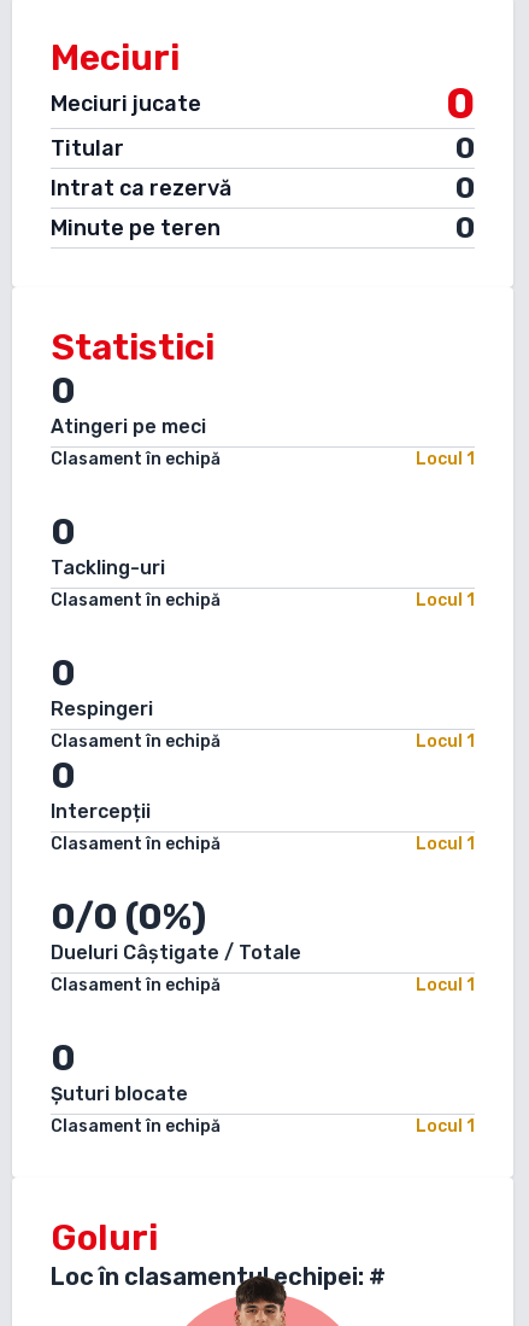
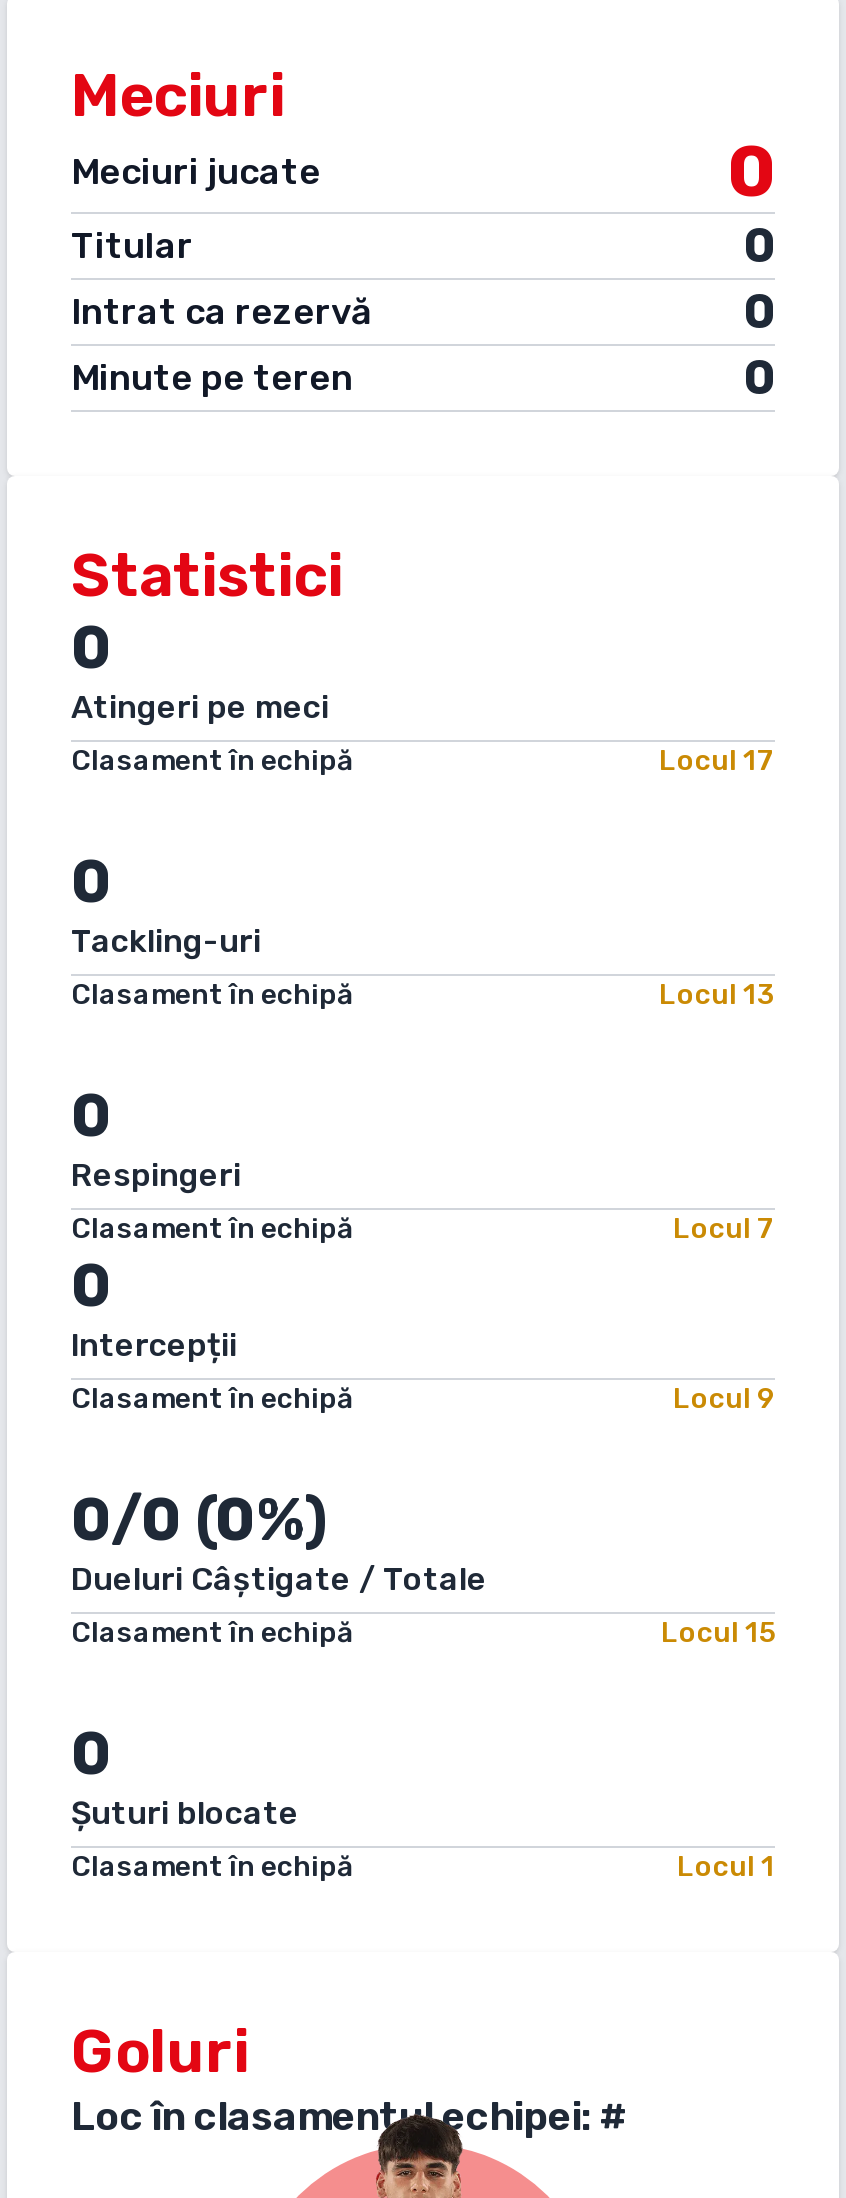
[416,449,475,470] Locul 1 -> [659,745,775,779] Locul 17
[416,590,475,611] Locul 1 -> [659,979,775,1013] Locul 13
[416,732,475,752] Locul 1 -> [673,1213,775,1247] Locul 7
[416,834,475,855] Locul 1 -> [673,1383,775,1417] Locul 9
[416,975,475,996] Locul 1 -> [661,1617,775,1651] Locul 15

